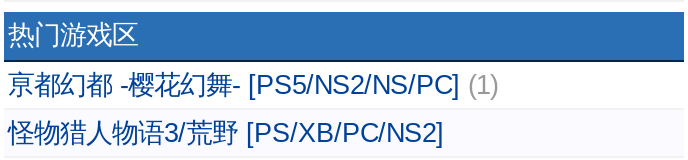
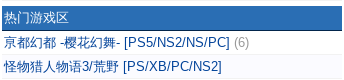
[8,70,498,100] 亰都幻都 -樱花幻舞- [PS5/NS2/NS/PC] (1) -> [4,35,249,50] 亰都幻都 -樱花幻舞- [PS5/NS2/NS/PC] (6)

